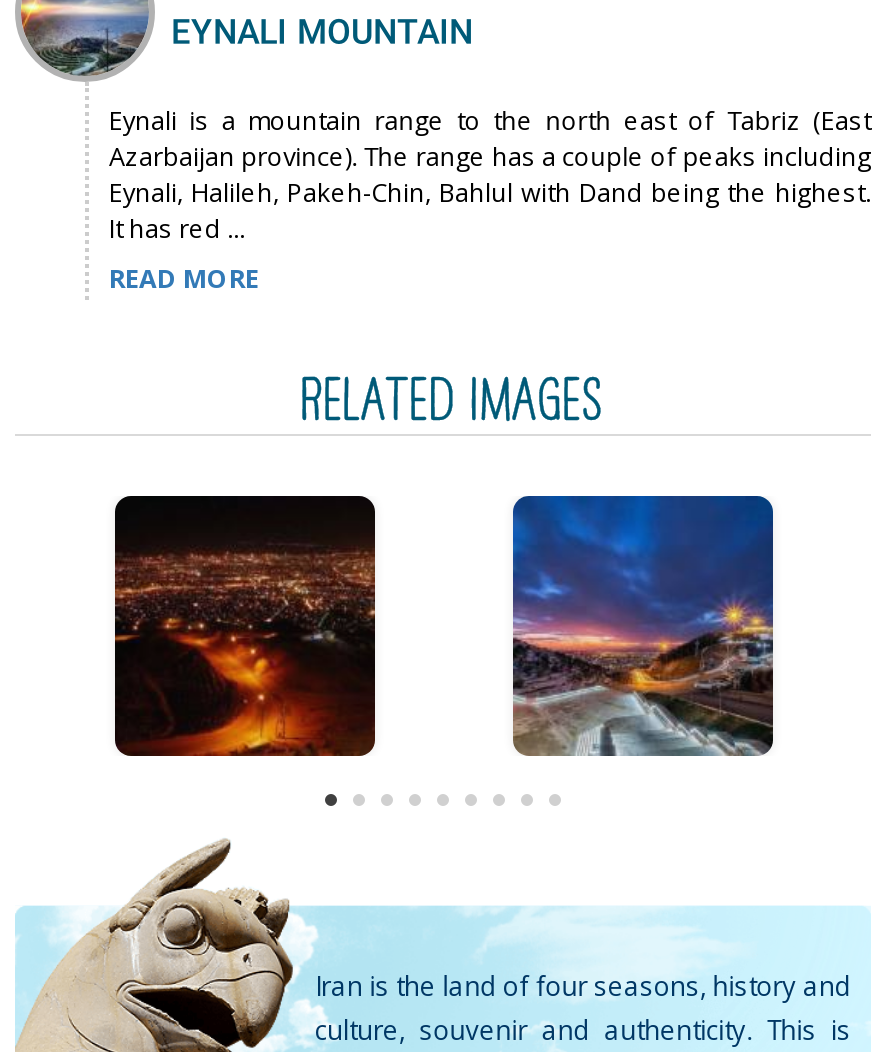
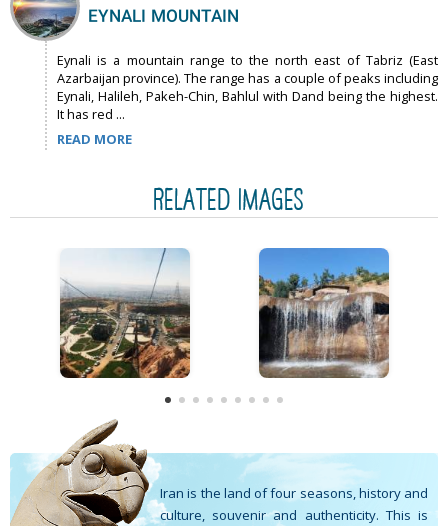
[113,494,377,758] [image] -> [59,248,191,379] [image]
[511,494,775,756] [image] -> [258,247,390,378] [image]

